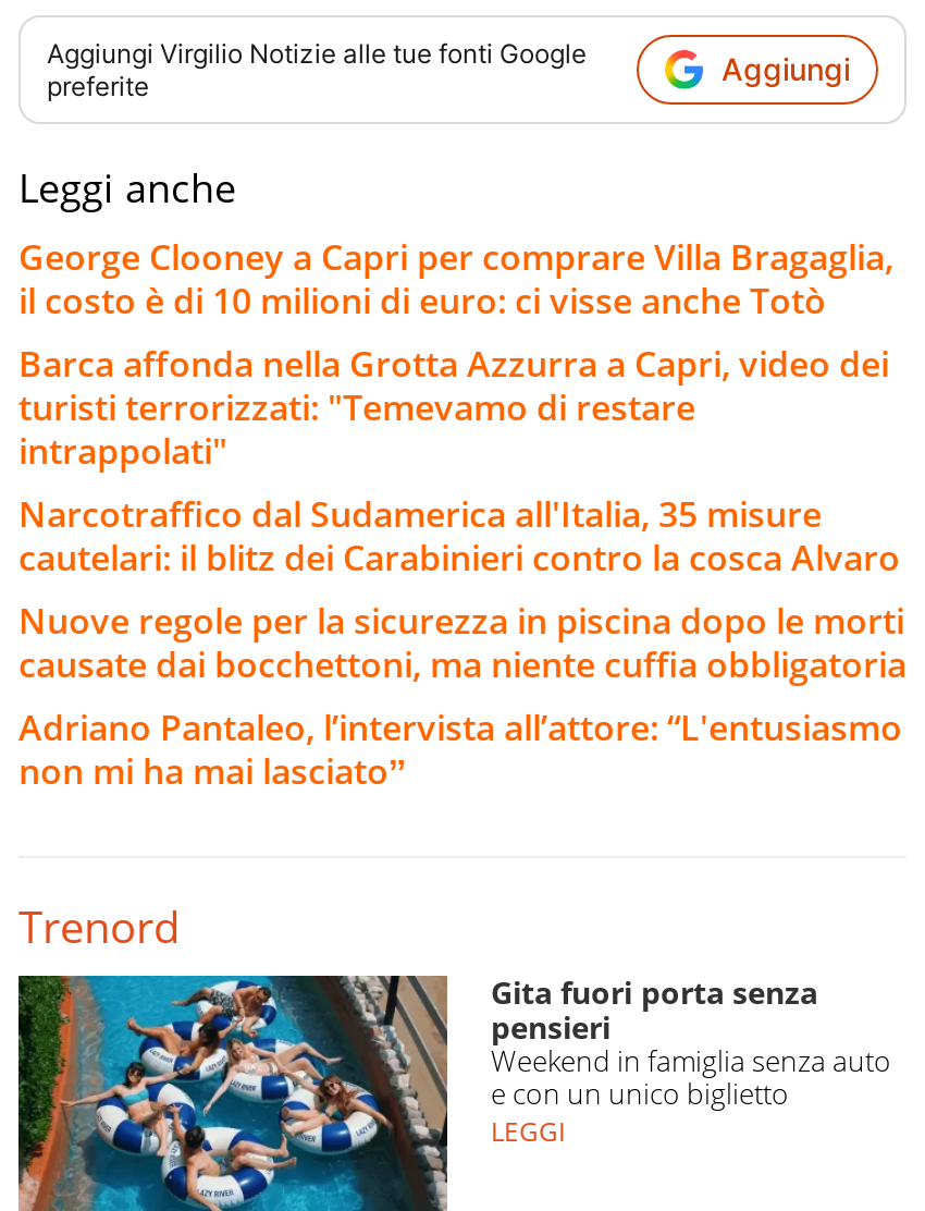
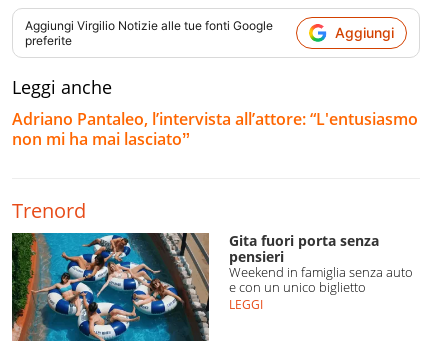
[18,232,906,687] George Clooney a Capri per comprare Villa Bragaglia, | il costo è di 10 milioni di euro: ci visse anche Totò | Barca affonda nella Grotta Azzurra a Capri, video dei | turisti terrorizzati: "Temevamo di restare | intrappolati" | Narcotraffico dal Sudamerica all'Italia, 35 misure | cautelari: il blitz dei Carabinieri contro la cosca Alvaro | Nuove regole per la sicurezza in piscina dopo le morti | causate dai bocchettoni, ma niente cuffia obbligatoria -> none

